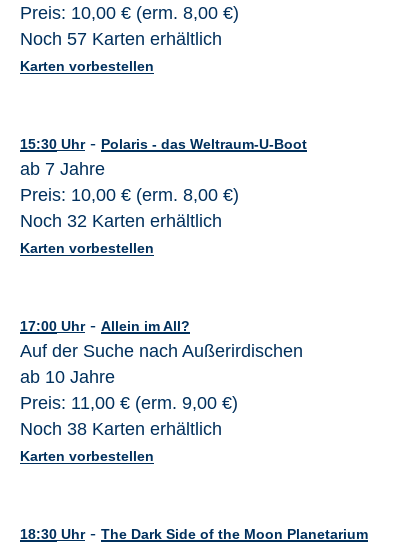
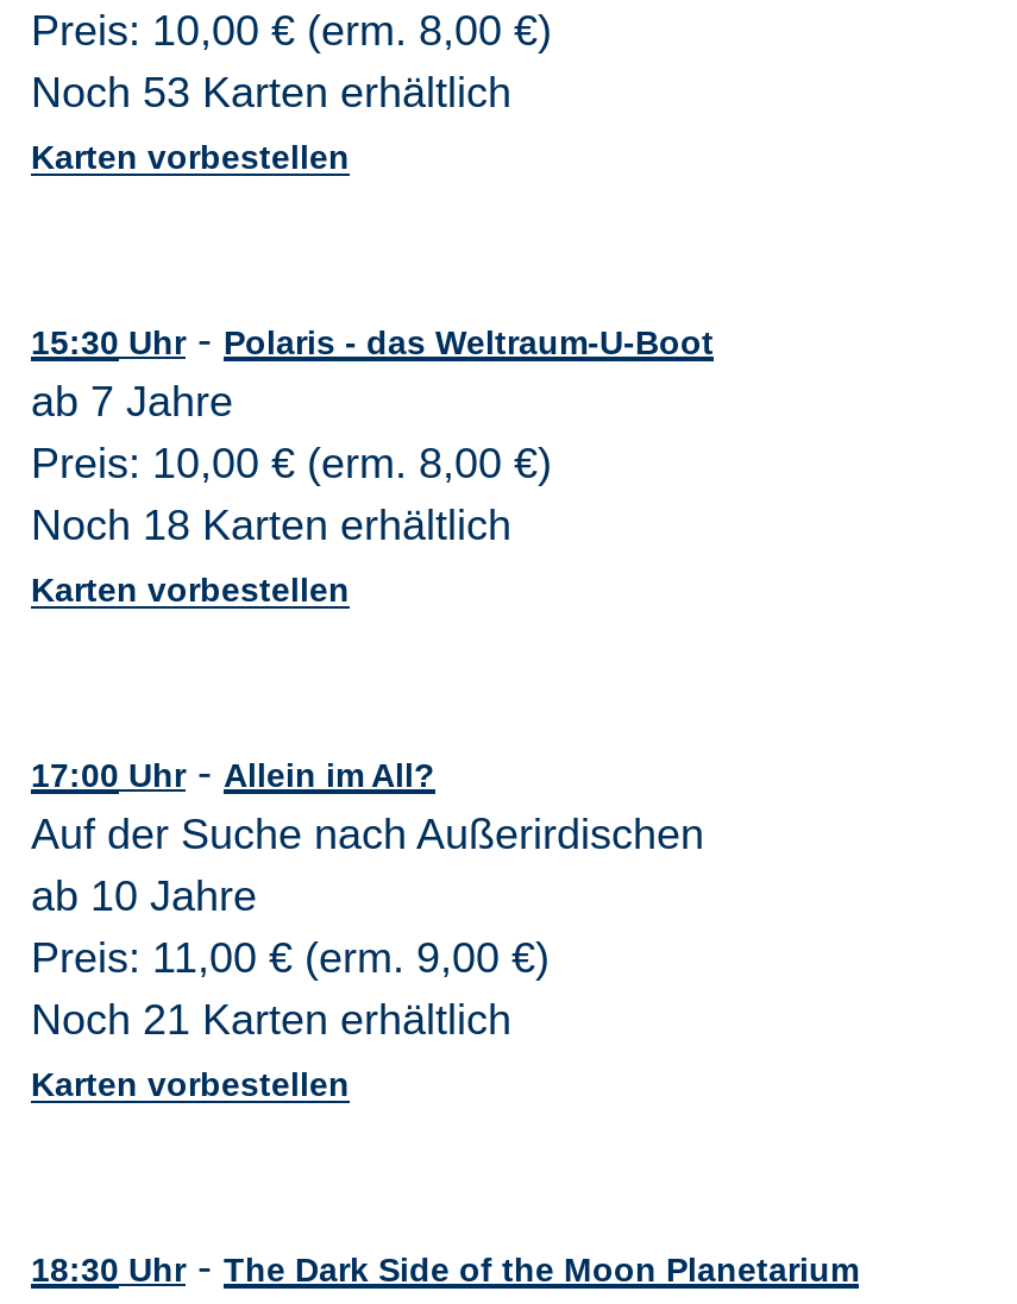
[20,29,222,49] Noch 57 Karten erhältlich -> [31,68,511,116] Noch 53 Karten erhältlich
[20,211,222,231] Noch 32 Karten erhältlich -> [31,501,511,549] Noch 18 Karten erhältlich
[20,419,222,439] Noch 38 Karten erhältlich -> [31,996,511,1043] Noch 21 Karten erhältlich

